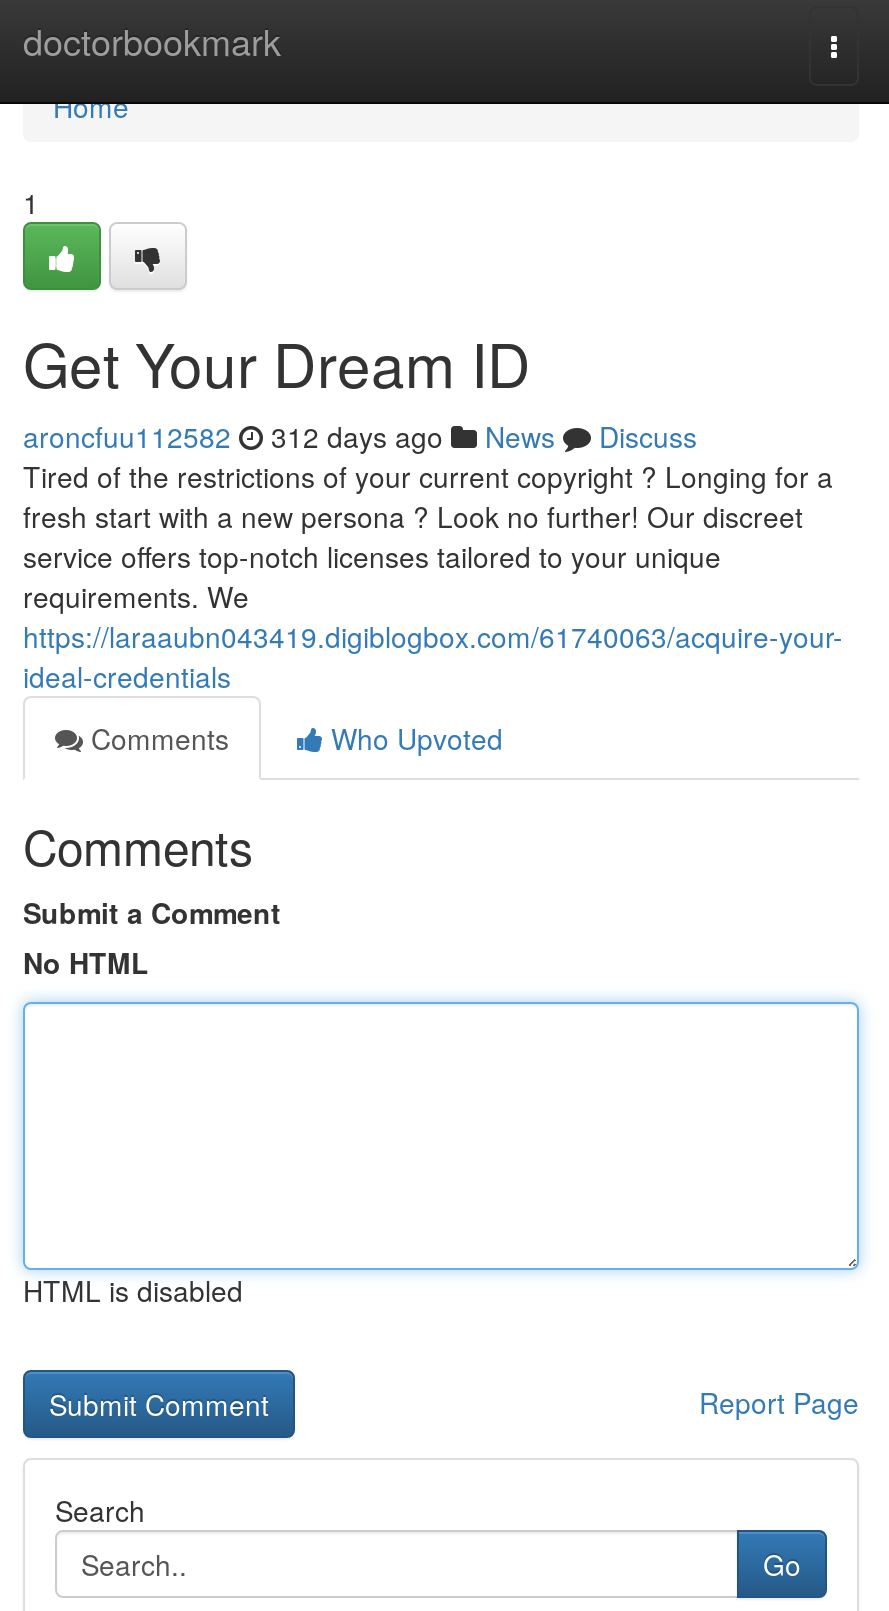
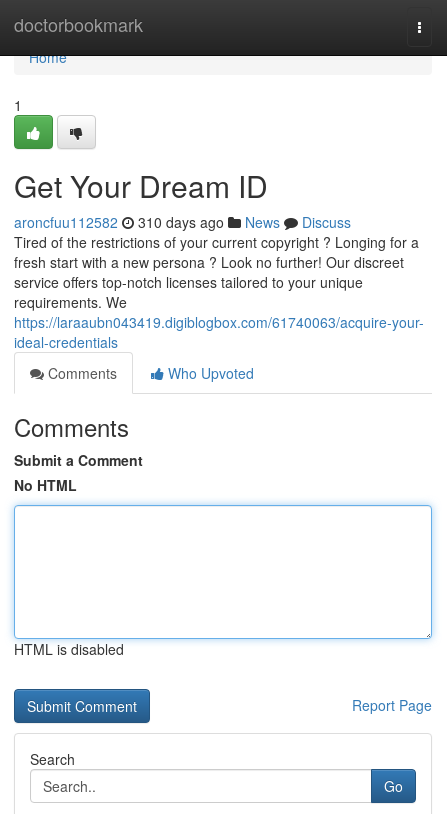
[23,416,697,456] aroncfuu112582 312 days ago News Discuss -> [14,212,351,232] aroncfuu112582 310 days ago News Discuss

